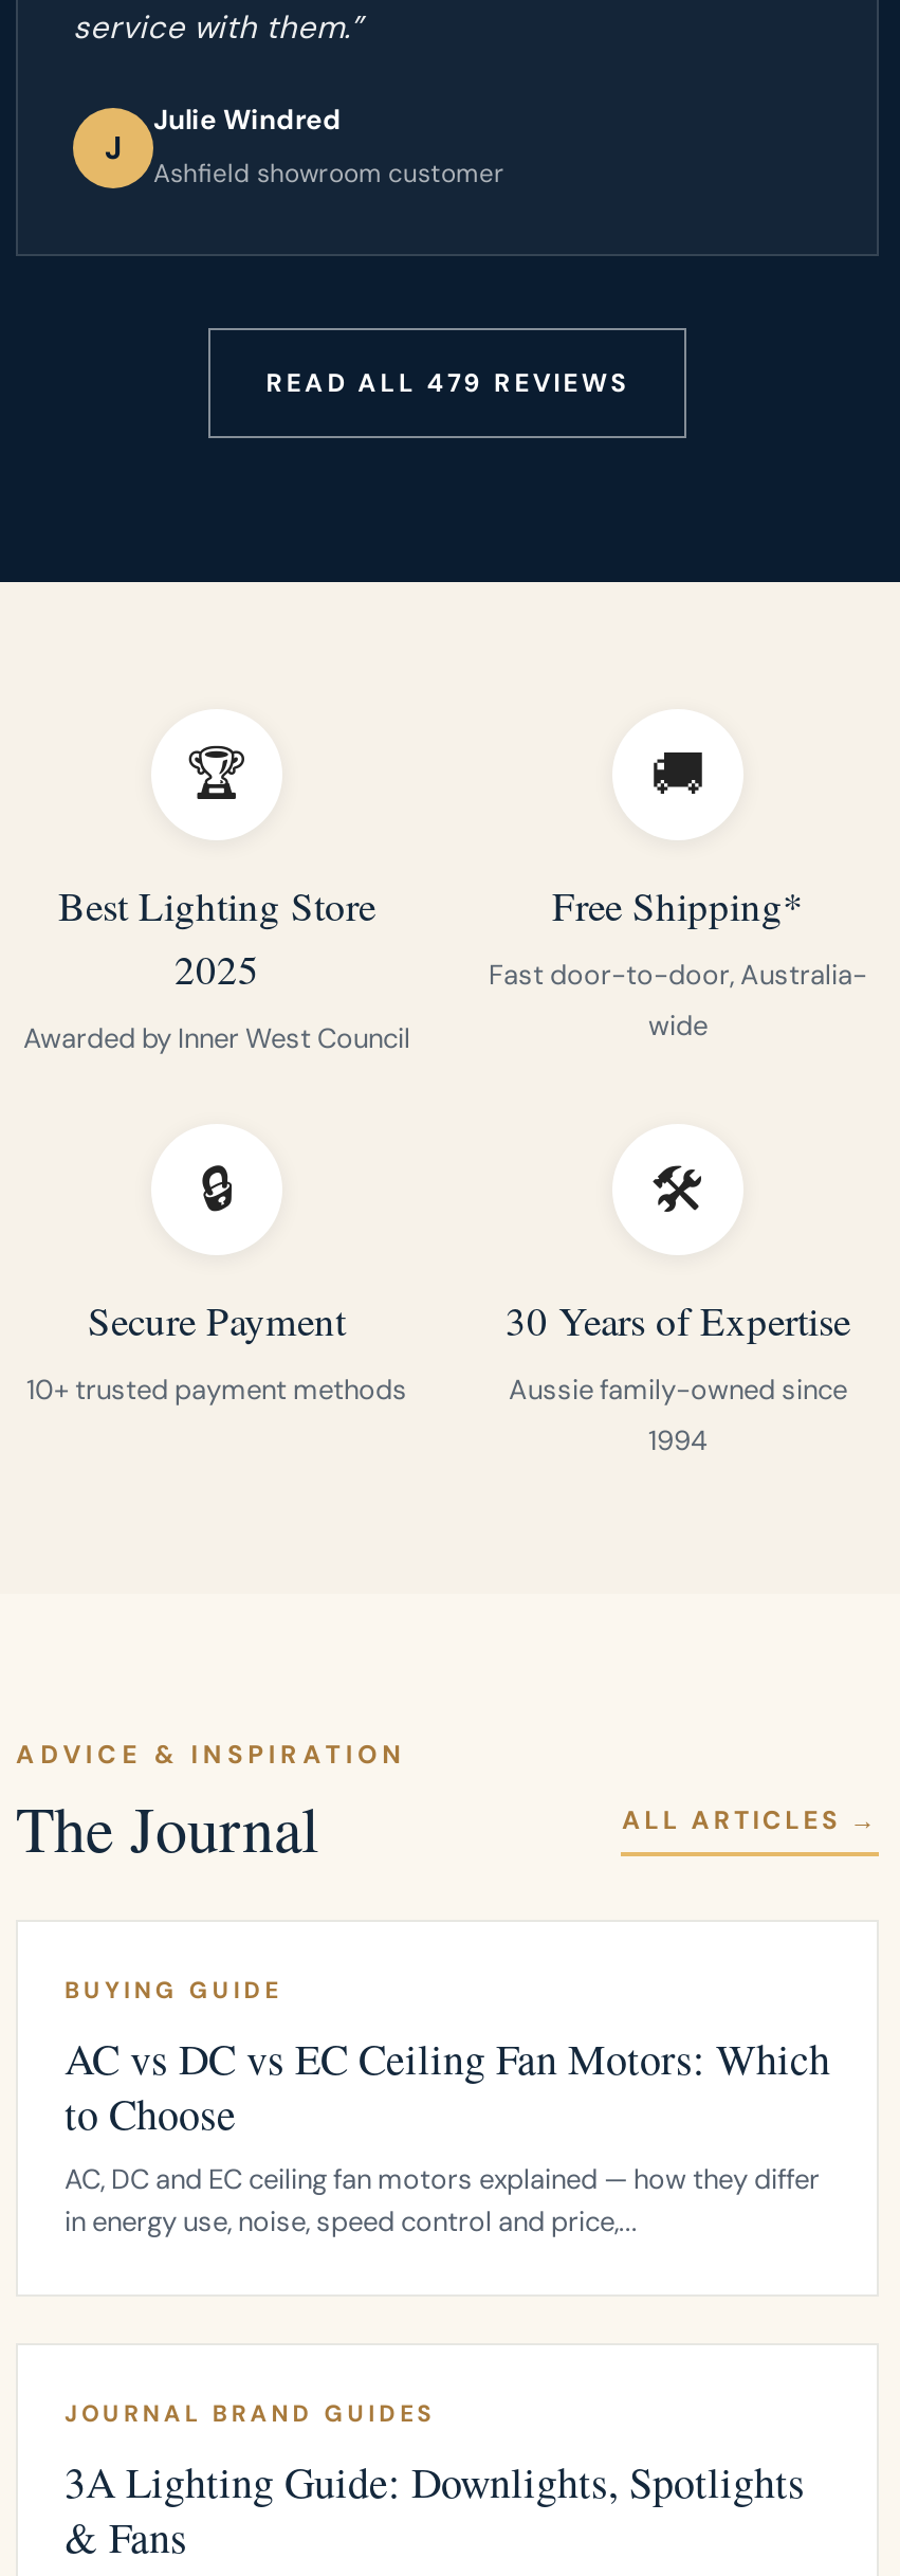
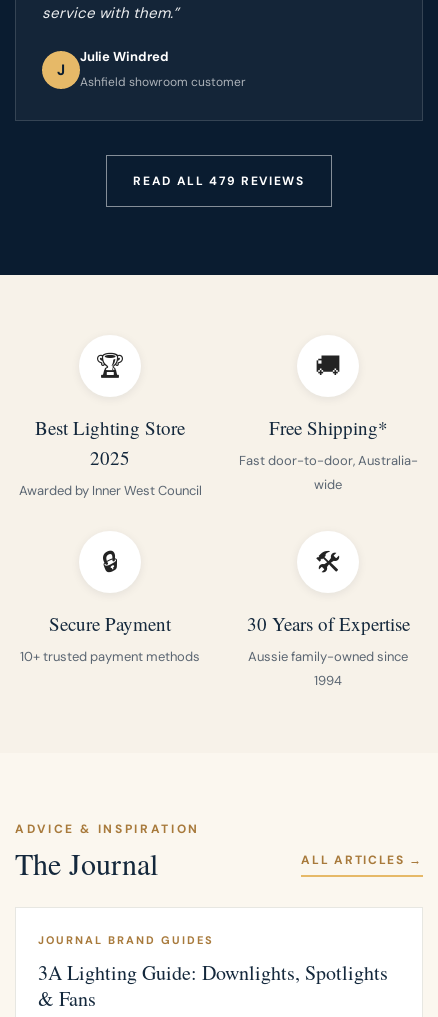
[65,1975,830,2239] BUYING GUIDE | AC vs DC vs EC Ceiling Fan Motors: Which | to Choose | AC, DC and EC ceiling fan motors explained — how they differ | in energy use, noise, speed control and price,... -> none

